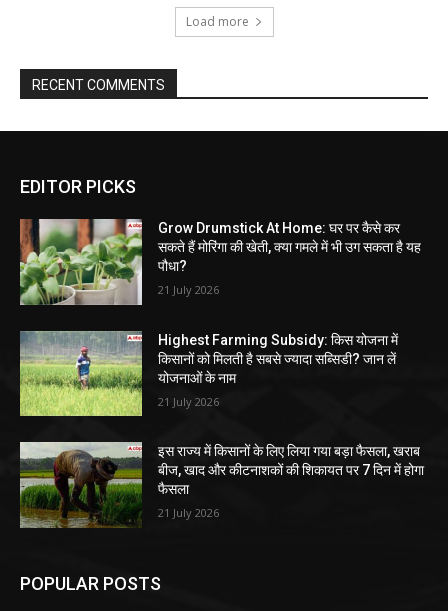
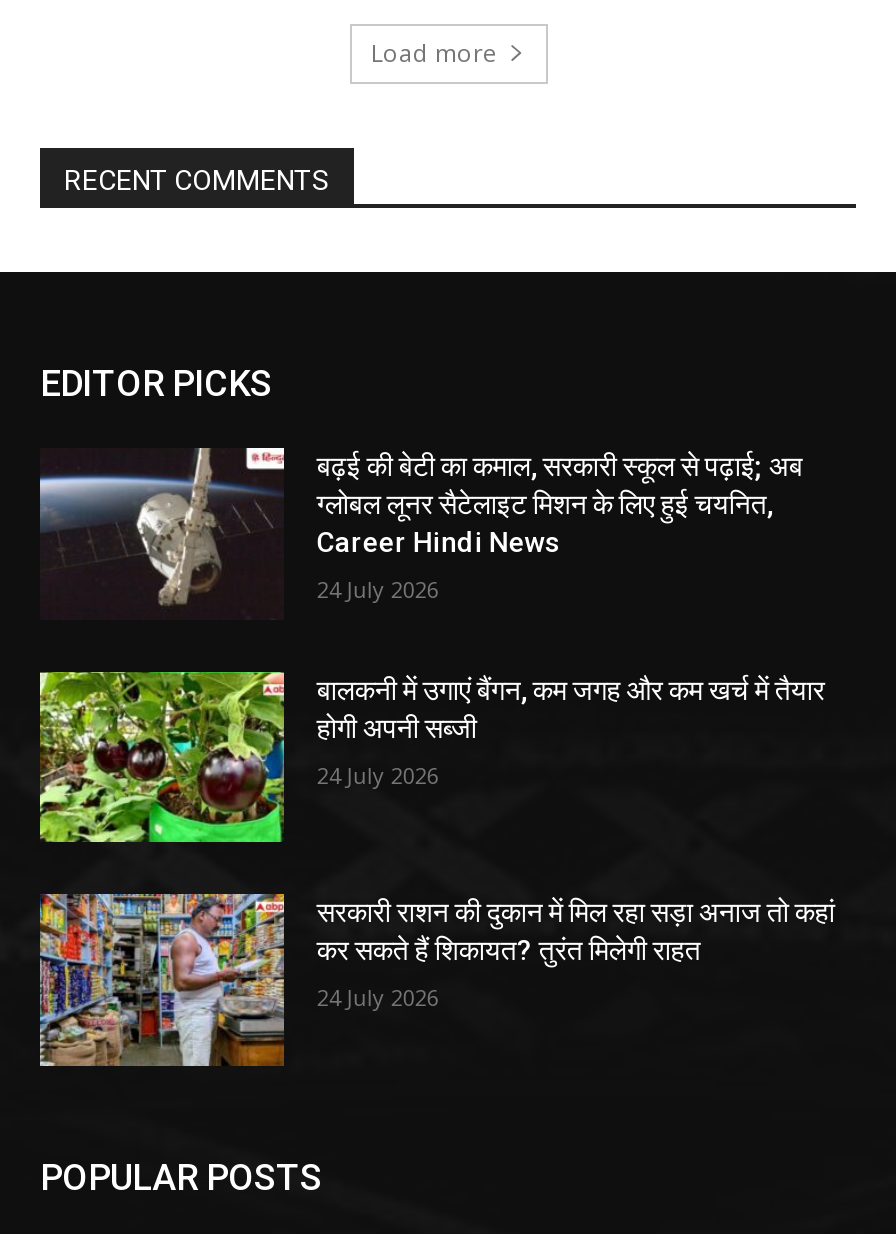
[19,218,421,306] [image] | Grow Drumstick At Home: घर पर कैसे कर | सकते हैं मोरिंगा की खेती, क्या गमले में भी उग सकता है यह | पौधा? -> [38,448,803,620] [image] | बढ़ई की बेटी का कमाल, सरकारी स्कूल से पढ़ाई; अब | ग्लोबल लूनर सैटेलाइट मिशन के लिए हुई चयनित, | Career Hindi News
[158,282,219,297] 21 July 2026 -> [317,574,439,604] 24 July 2026
[19,330,398,417] [image] | Highest Farming Subsidy: किस योजना में | किसानों को मिलती है सबसे ज्यादा सब्सिडी? जान लें | योजनाओं के नाम -> [38,670,825,844] [image] | बालकनी में उगाएं बैंगन, कम जगह और कम खर्च में तैयार | होगी अपनी सब्जी
[158,394,219,409] 21 July 2026 -> [317,760,439,790] 24 July 2026
[19,441,424,528] [image] | इस राज्य में किसानों के लिए लिया गया बड़ा फैसला, खराब | बीज, खाद और कीटनाशकों की शिकायत पर 7 दिन में होगा | फैसला -> [38,892,835,1068] [image] | सरकारी राशन की दुकान में मिल रहा सड़ा अनाज तो कहां | कर सकते हैं शिकायत? तुरंत मिलेगी राहत
[158,505,219,520] 21 July 2026 -> [317,983,439,1013] 24 July 2026

